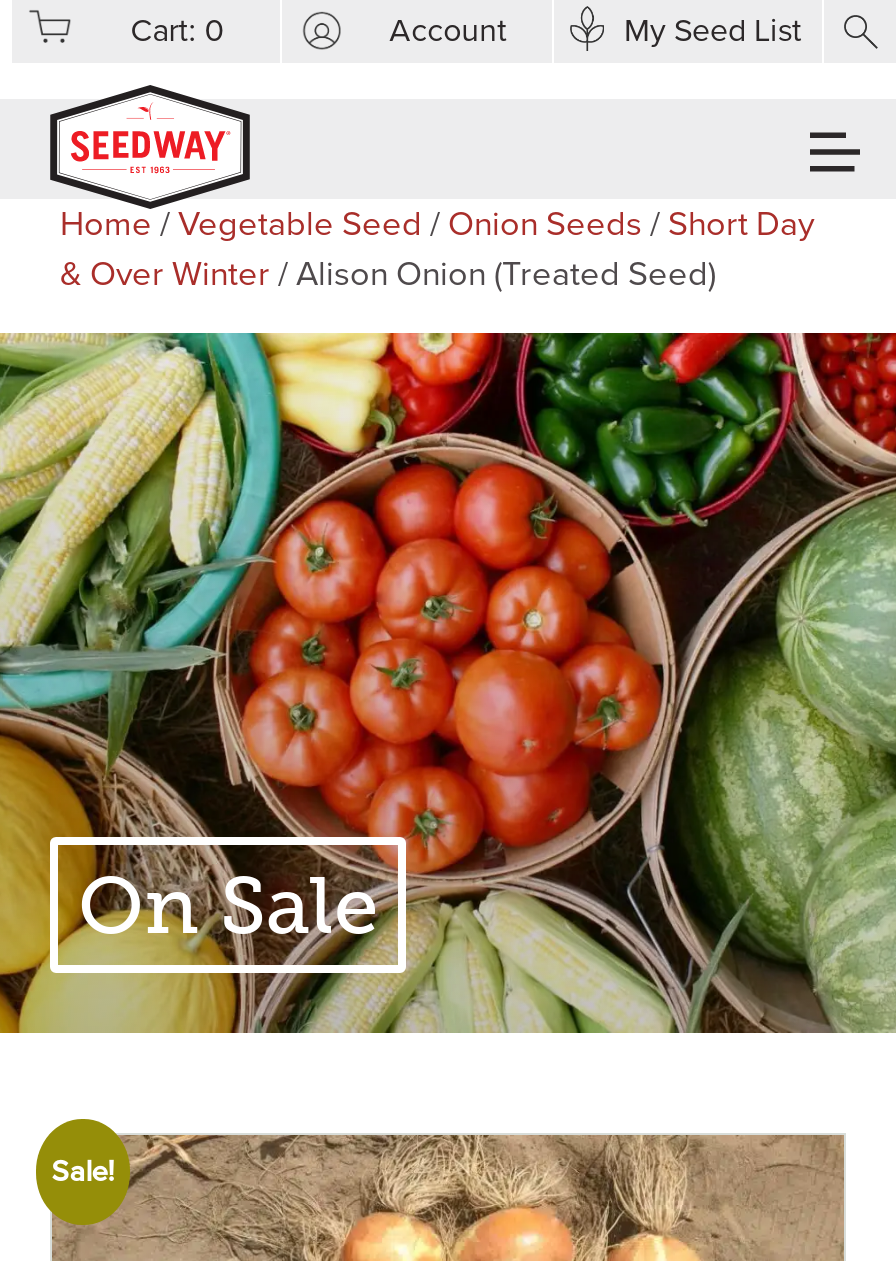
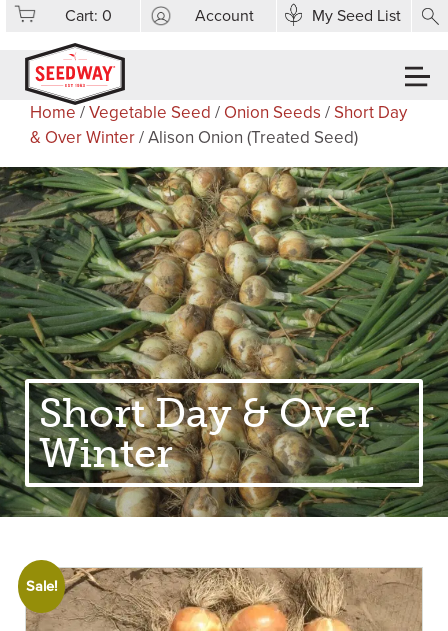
[6,331,890,1035] [image] | On Sale -> [3,166,445,518] [image] | Short Day & Over | Winter

